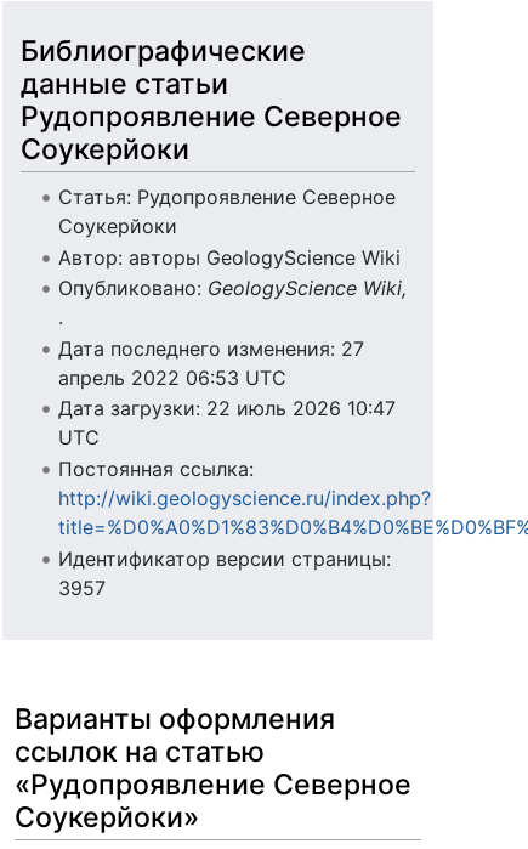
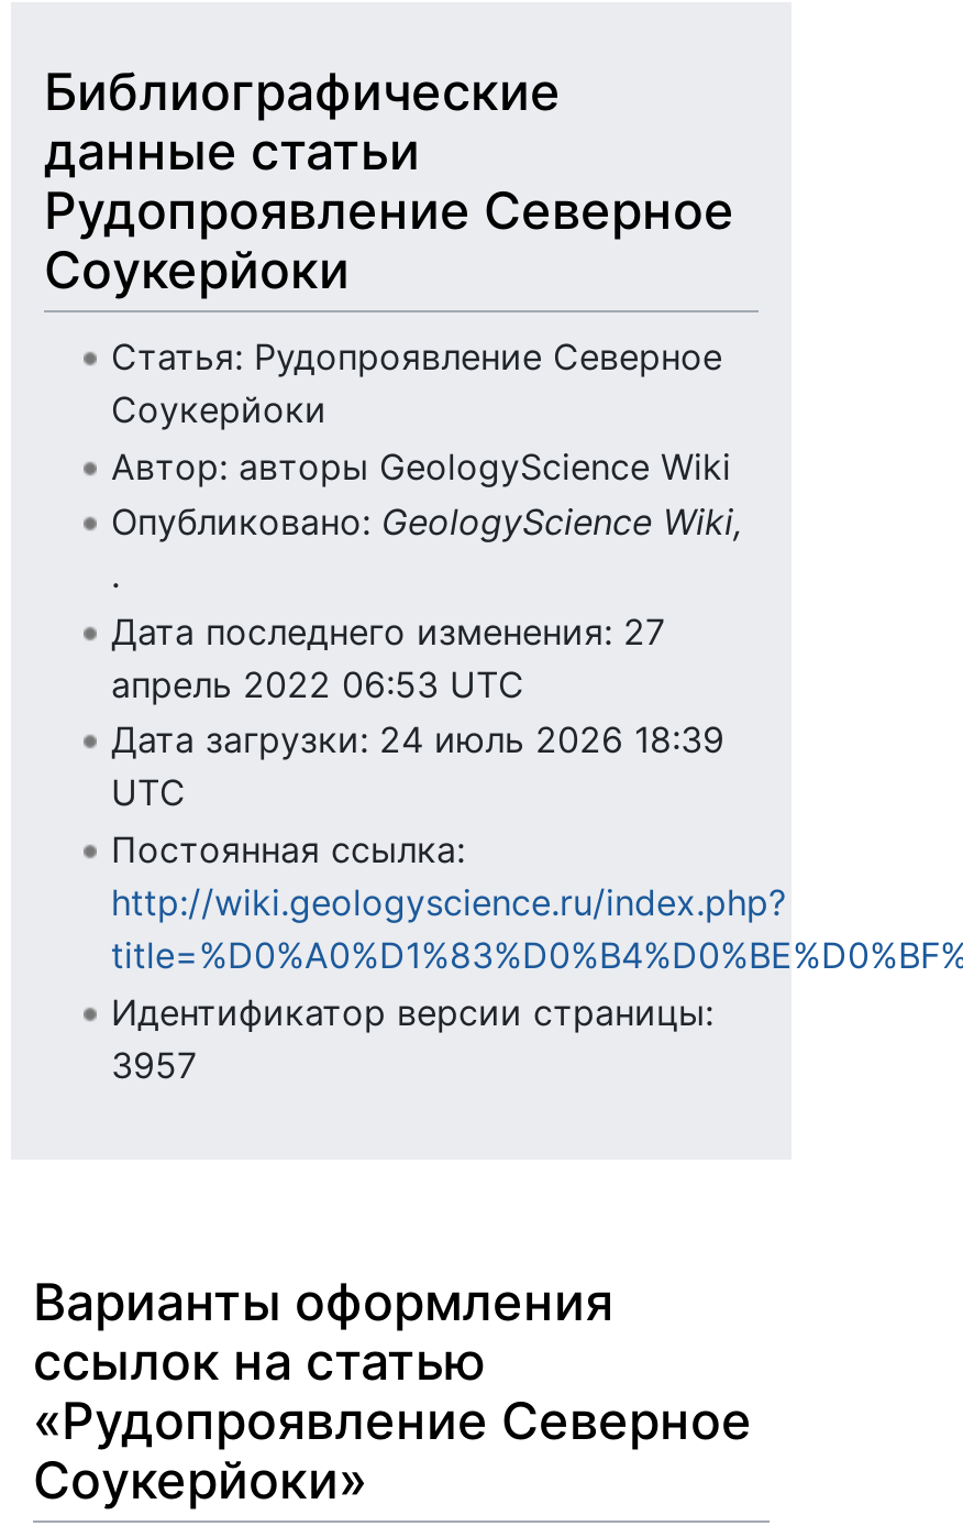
[58,397,395,421] Дата загрузки: 22 июль 2026 10:47 -> [111,718,724,762] Дата загрузки: 24 июль 2026 18:39

